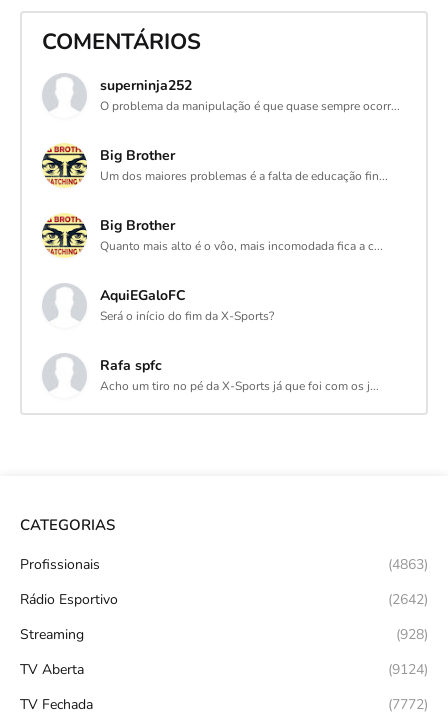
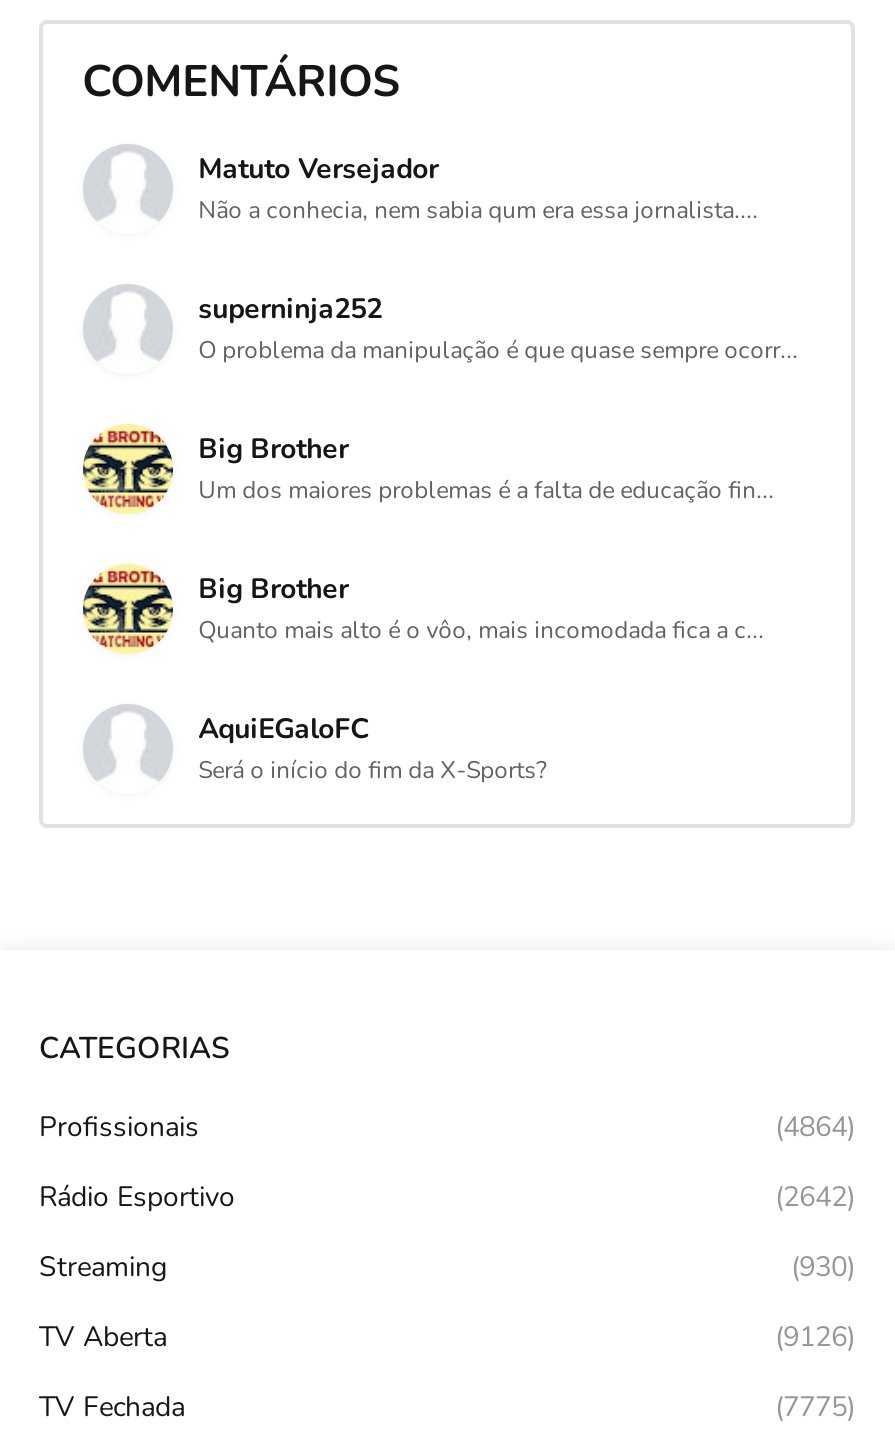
none -> [198,150,758,226] Matuto Versejador | Não a conhecia, nem sabia qum era essa jornalista....
moved [41,76,400,324] -> [81,290,798,786]: [image] | superninja252 | O problema da manipulação é que quase sempre ocorr... | ... | AquiEGaloFC | Será o início do fim da X-Sports?
[100,356,379,394] Rafa spfc | Acho um tiro no pé da X-Sports já que foi com os j... -> none
[388,554,428,573] (4863) -> [775,1107,855,1145] (4864)
[396,624,428,643] (928) -> [791,1247,855,1285] (930)
[388,659,428,678] (9124) -> [775,1317,855,1355] (9126)
[388,694,428,713] (7772) -> [775,1387,855,1425] (7775)

